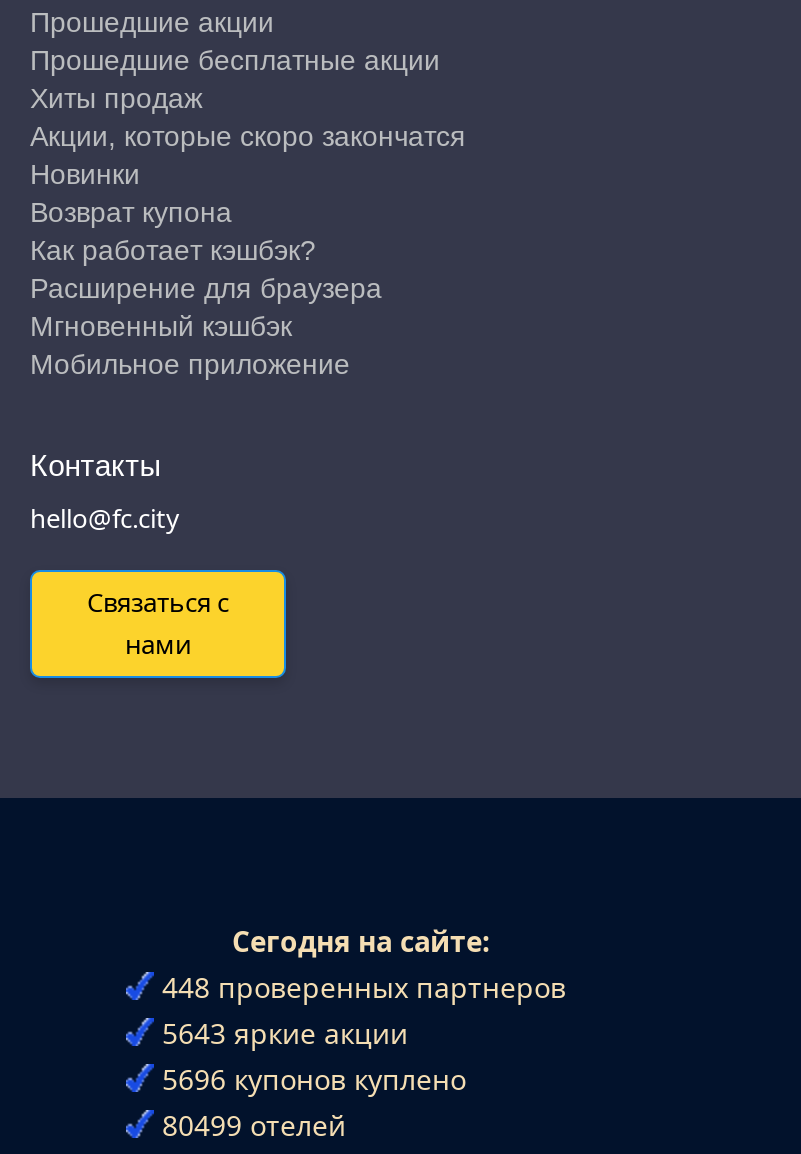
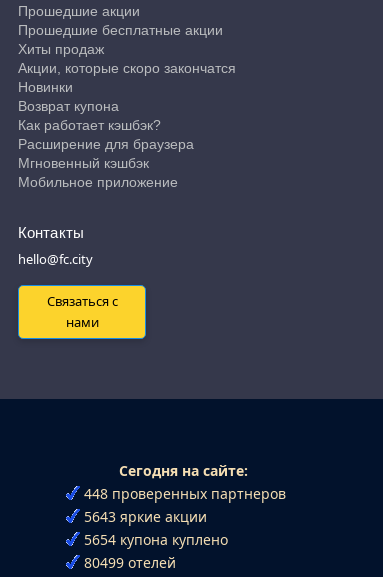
[162,1059,466,1097] 5696 купонов куплено -> [84,530,228,549] 5654 купона куплено

